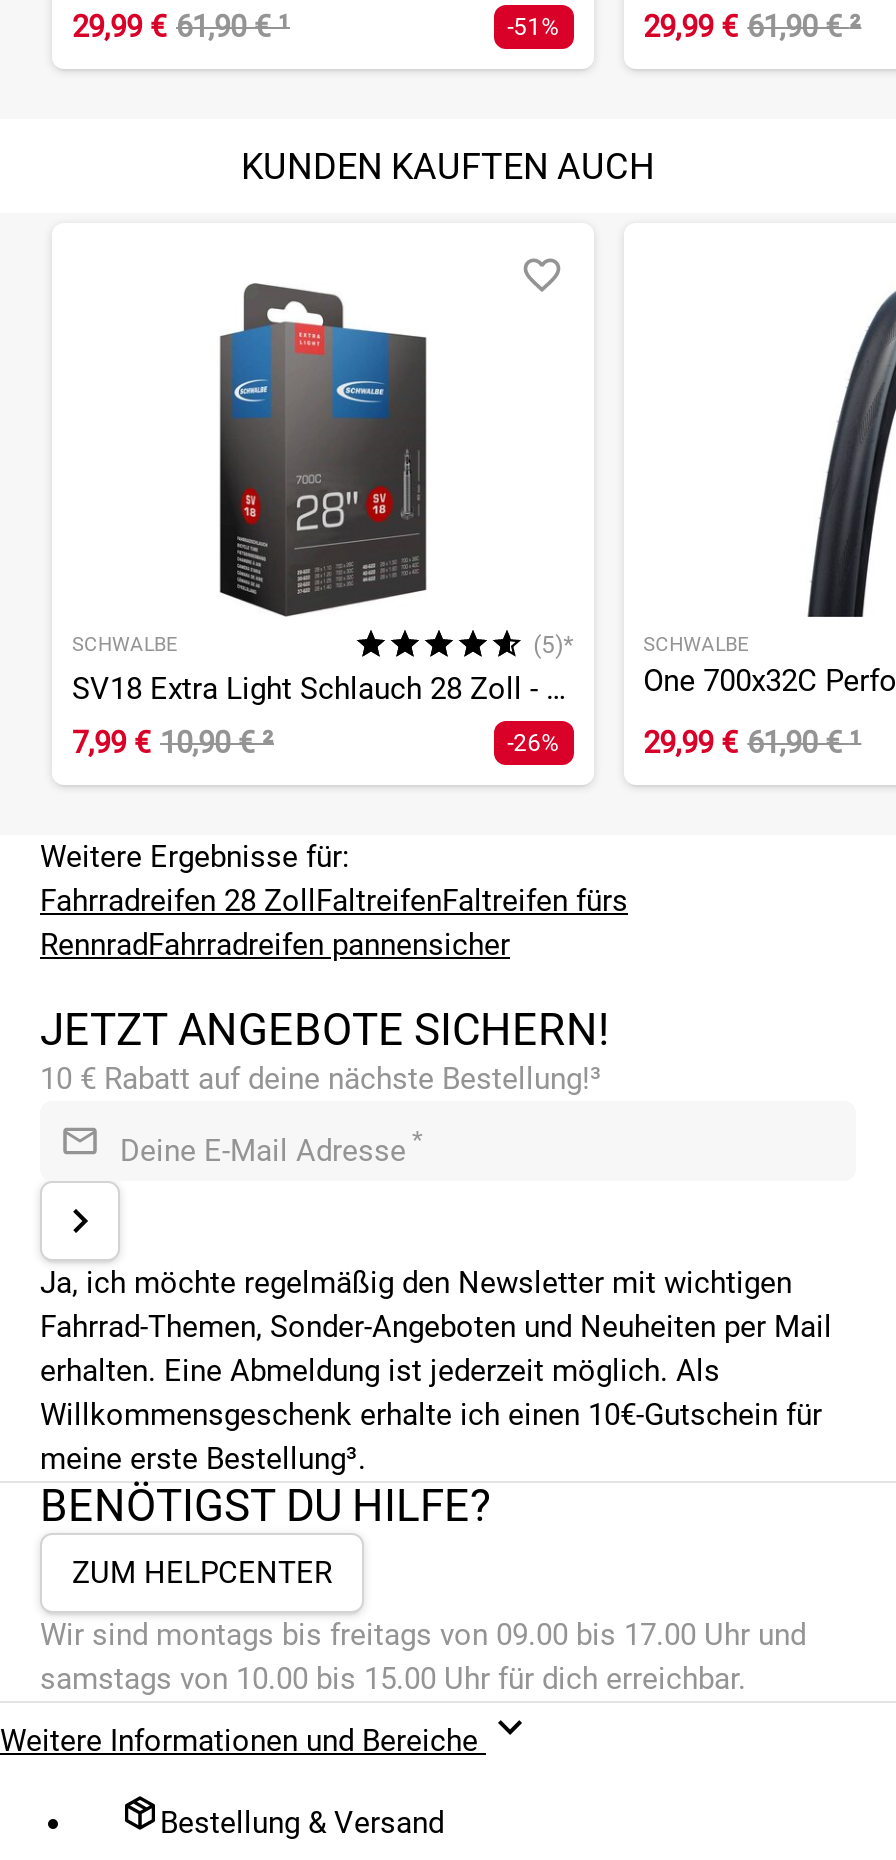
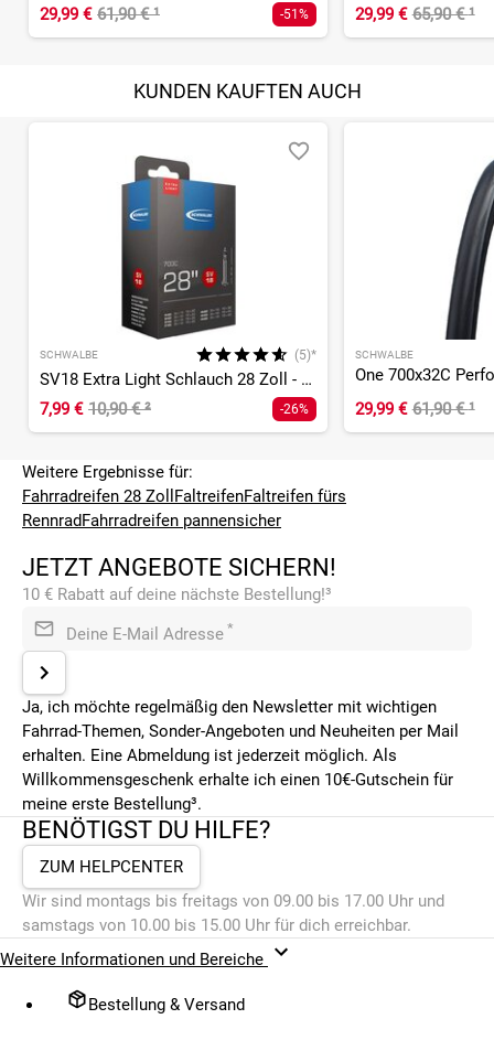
[643,8,861,44] 29,99 € 61,90 €² -> [355,4,475,24] 29,99 € 65,90 €¹

